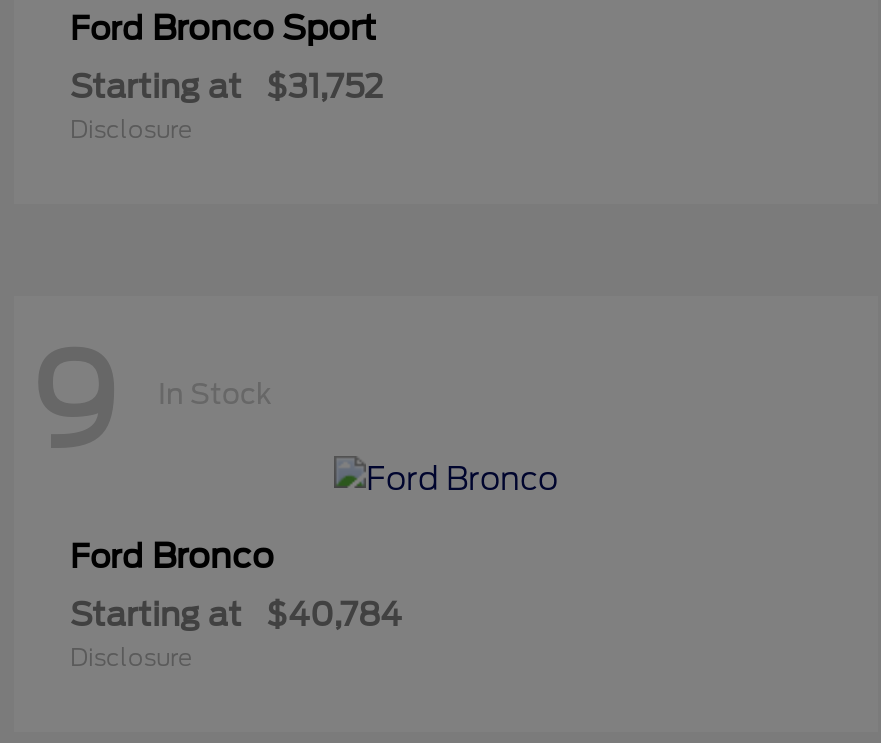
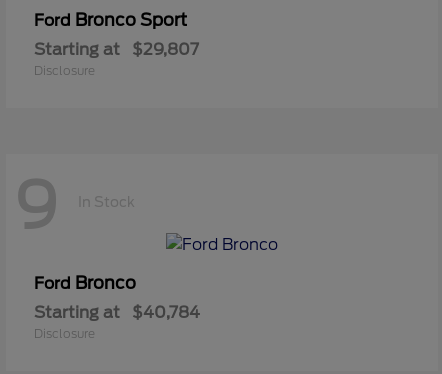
[70,68,384,106] Starting at $31,752 -> [34,40,199,59] Starting at $29,807

